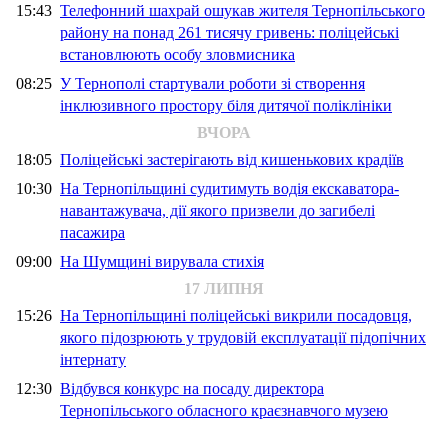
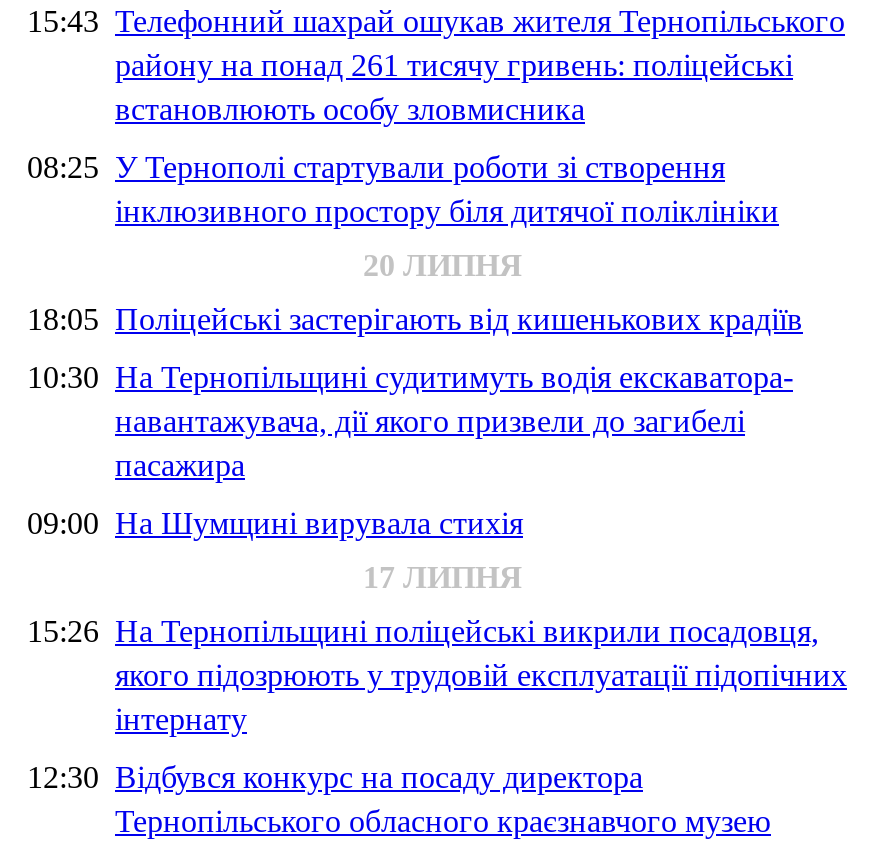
[197,124,251,141] ВЧОРА -> [363,249,523,283] 20 ЛИПНЯ

